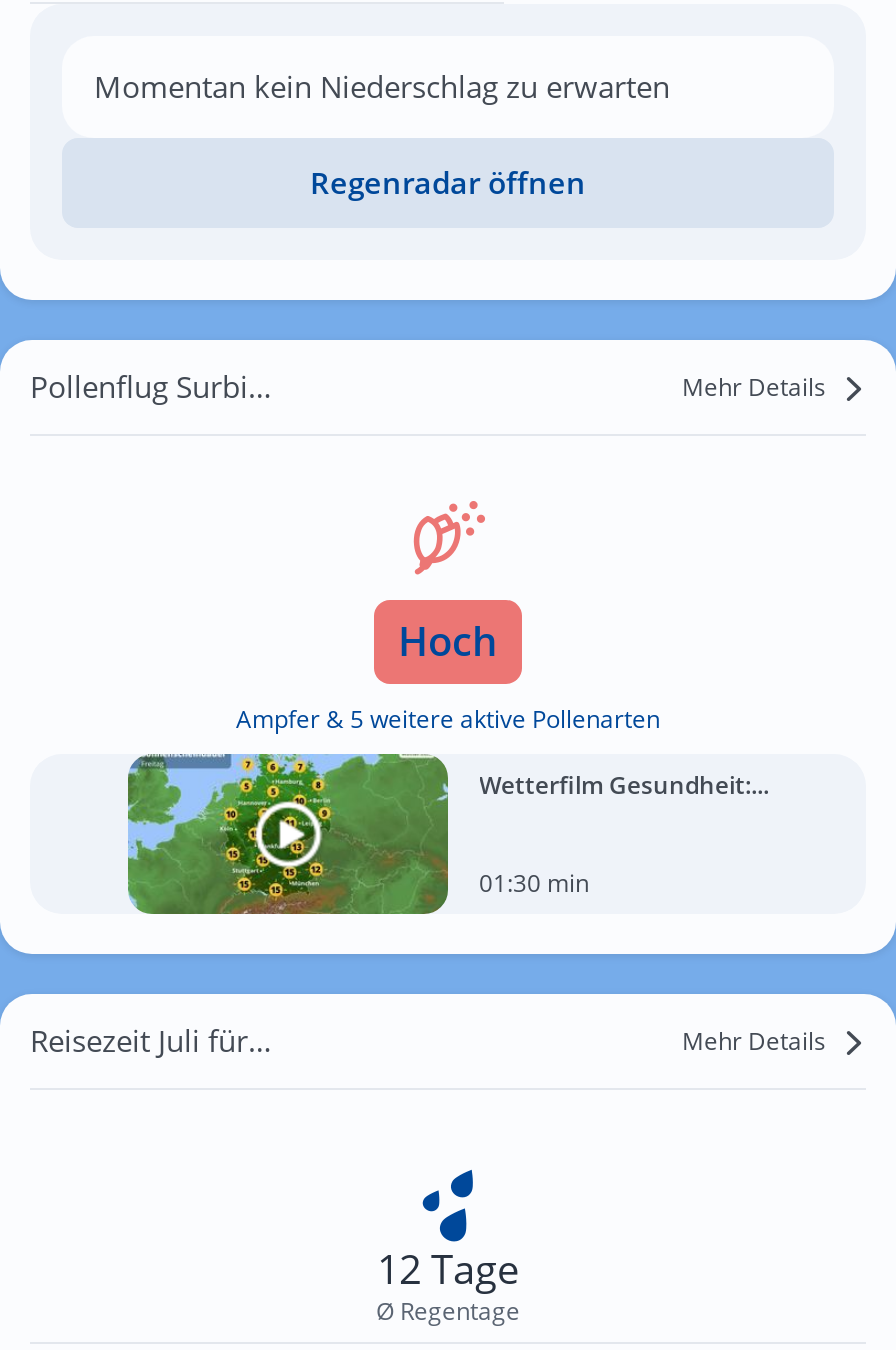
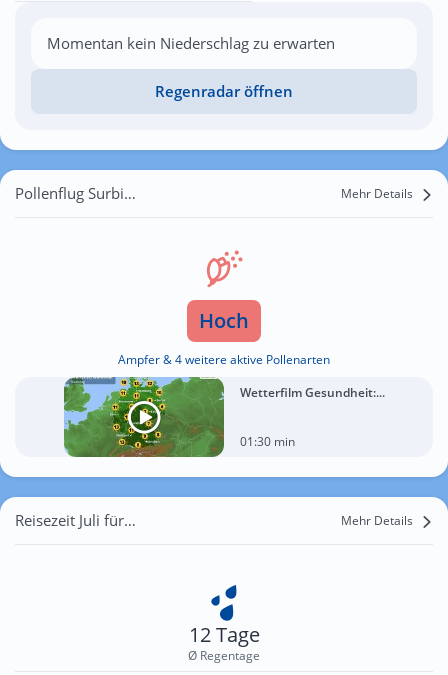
[236,702,660,736] Ampfer & 5 weitere aktive Pollenarten -> [118,351,330,368] Ampfer & 4 weitere aktive Pollenarten

